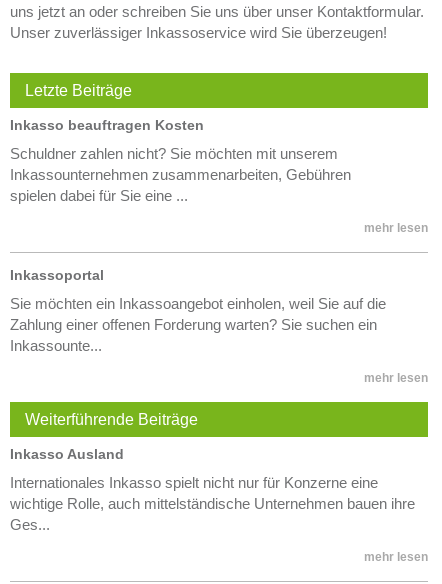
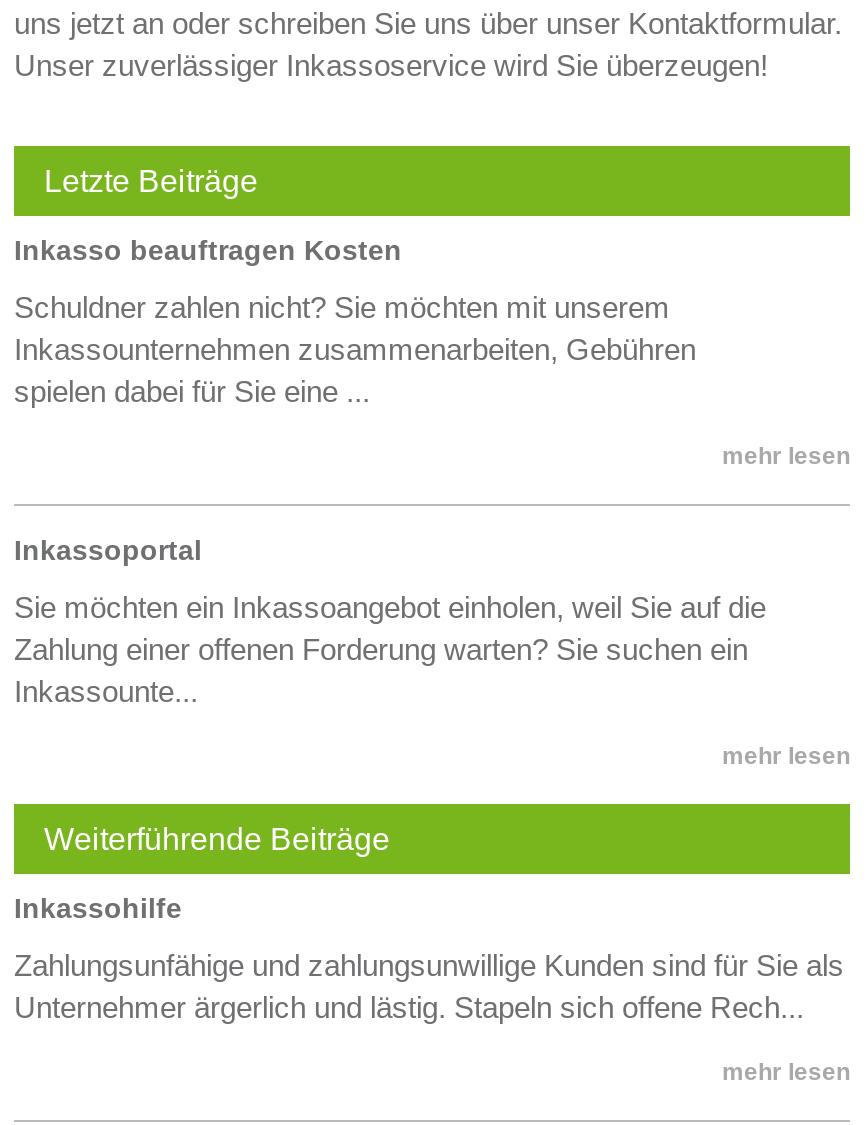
[10,445,124,461] Inkasso Ausland -> [14,891,182,923] Inkassohilfe
[10,473,415,532] Internationales Inkasso spielt nicht nur für Konzerne eine | wichtige Rolle, auch mittelständische Unternehmen bauen ihre | Ges... -> [14,947,844,1023] Zahlungsunfähige und zahlungsunwillige Kunden sind für Sie als | Unternehmer ärgerlich und lästig. Stapeln sich offene Rech...

